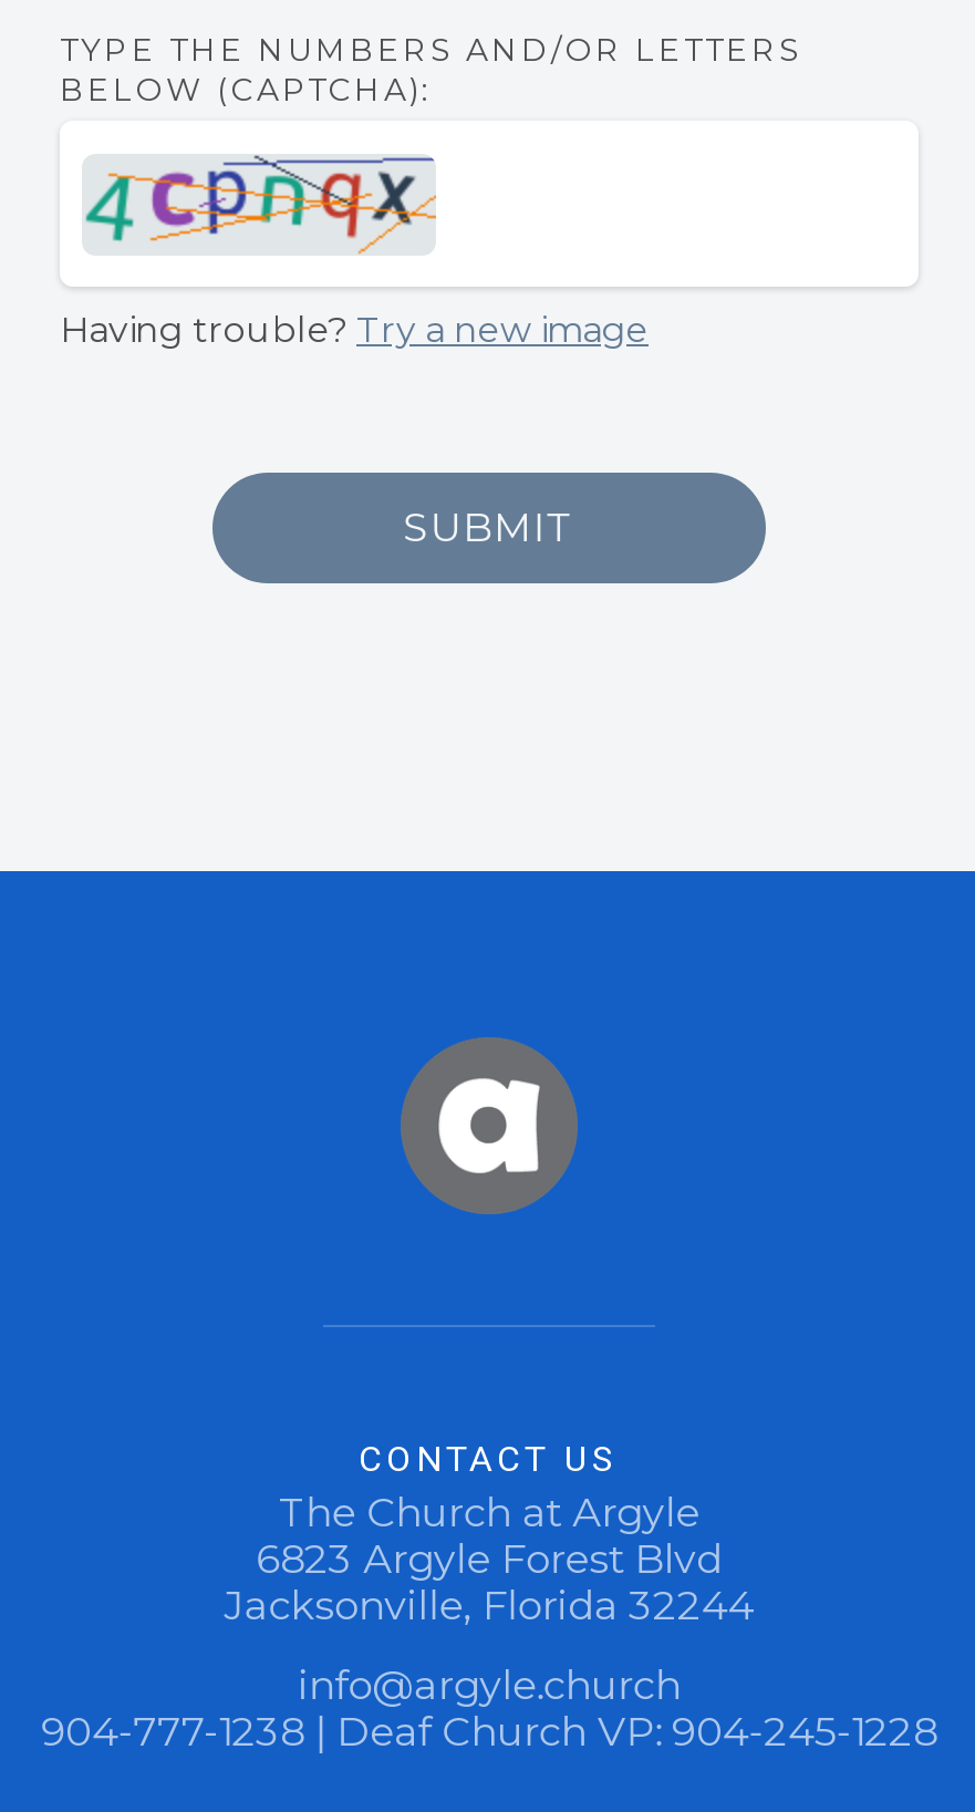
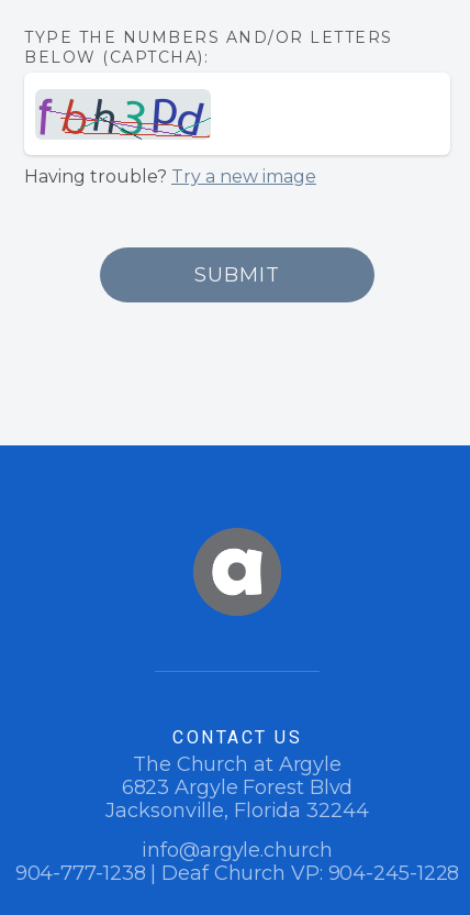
[84,156,436,251] [image] -> [37,91,211,140] [image]

